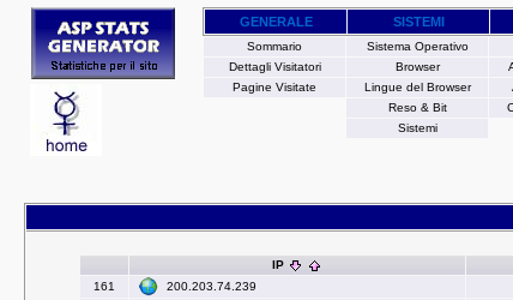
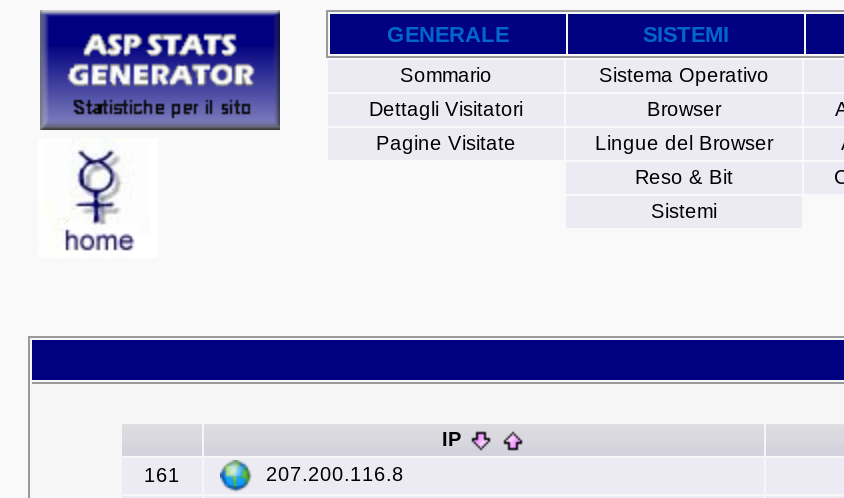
[167,279,256,292] 200.203.74.239 -> [266,463,404,485] 207.200.116.8

